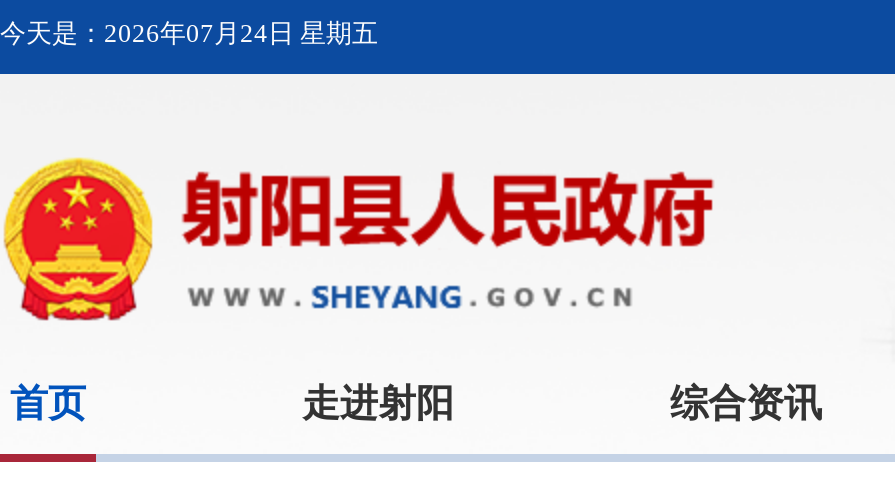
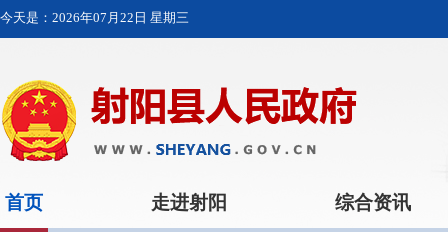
[0,18,378,48] 今天是：2026年07月24日 星期五 -> [0,10,189,25] 今天是：2026年07月22日 星期三

